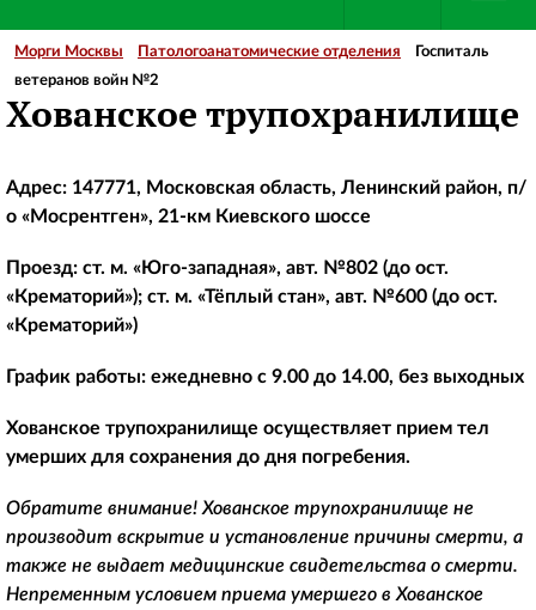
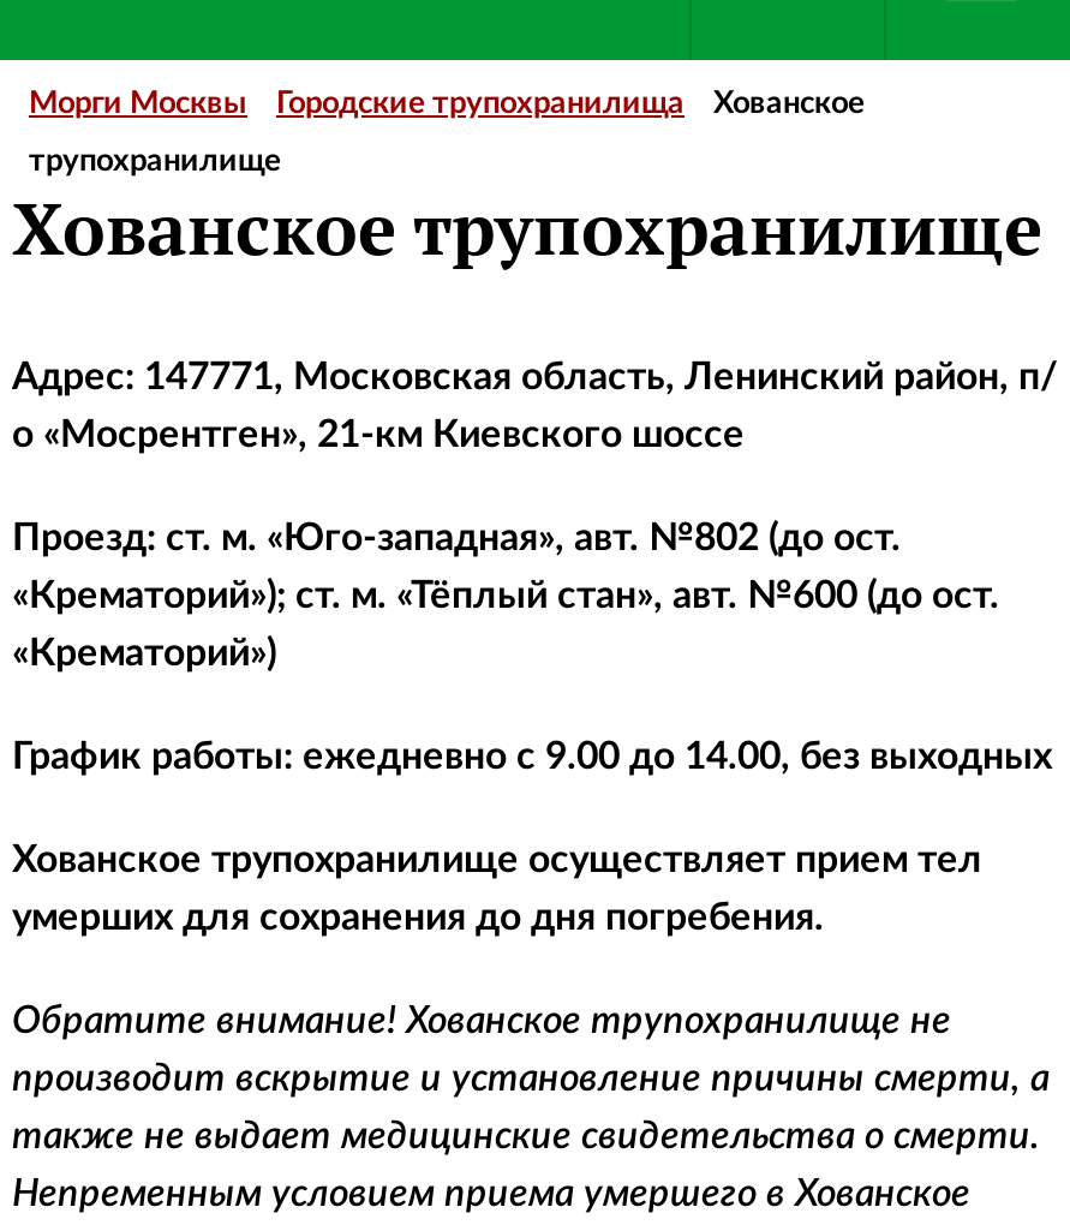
[138,44,488,60] Патологоанатомические отделения | Госпиталь -> [276,89,865,120] Городские трупохранилища | Хованское
[14,73,159,89] ветеранов войн №2 -> [29,147,281,178] трупохранилище

